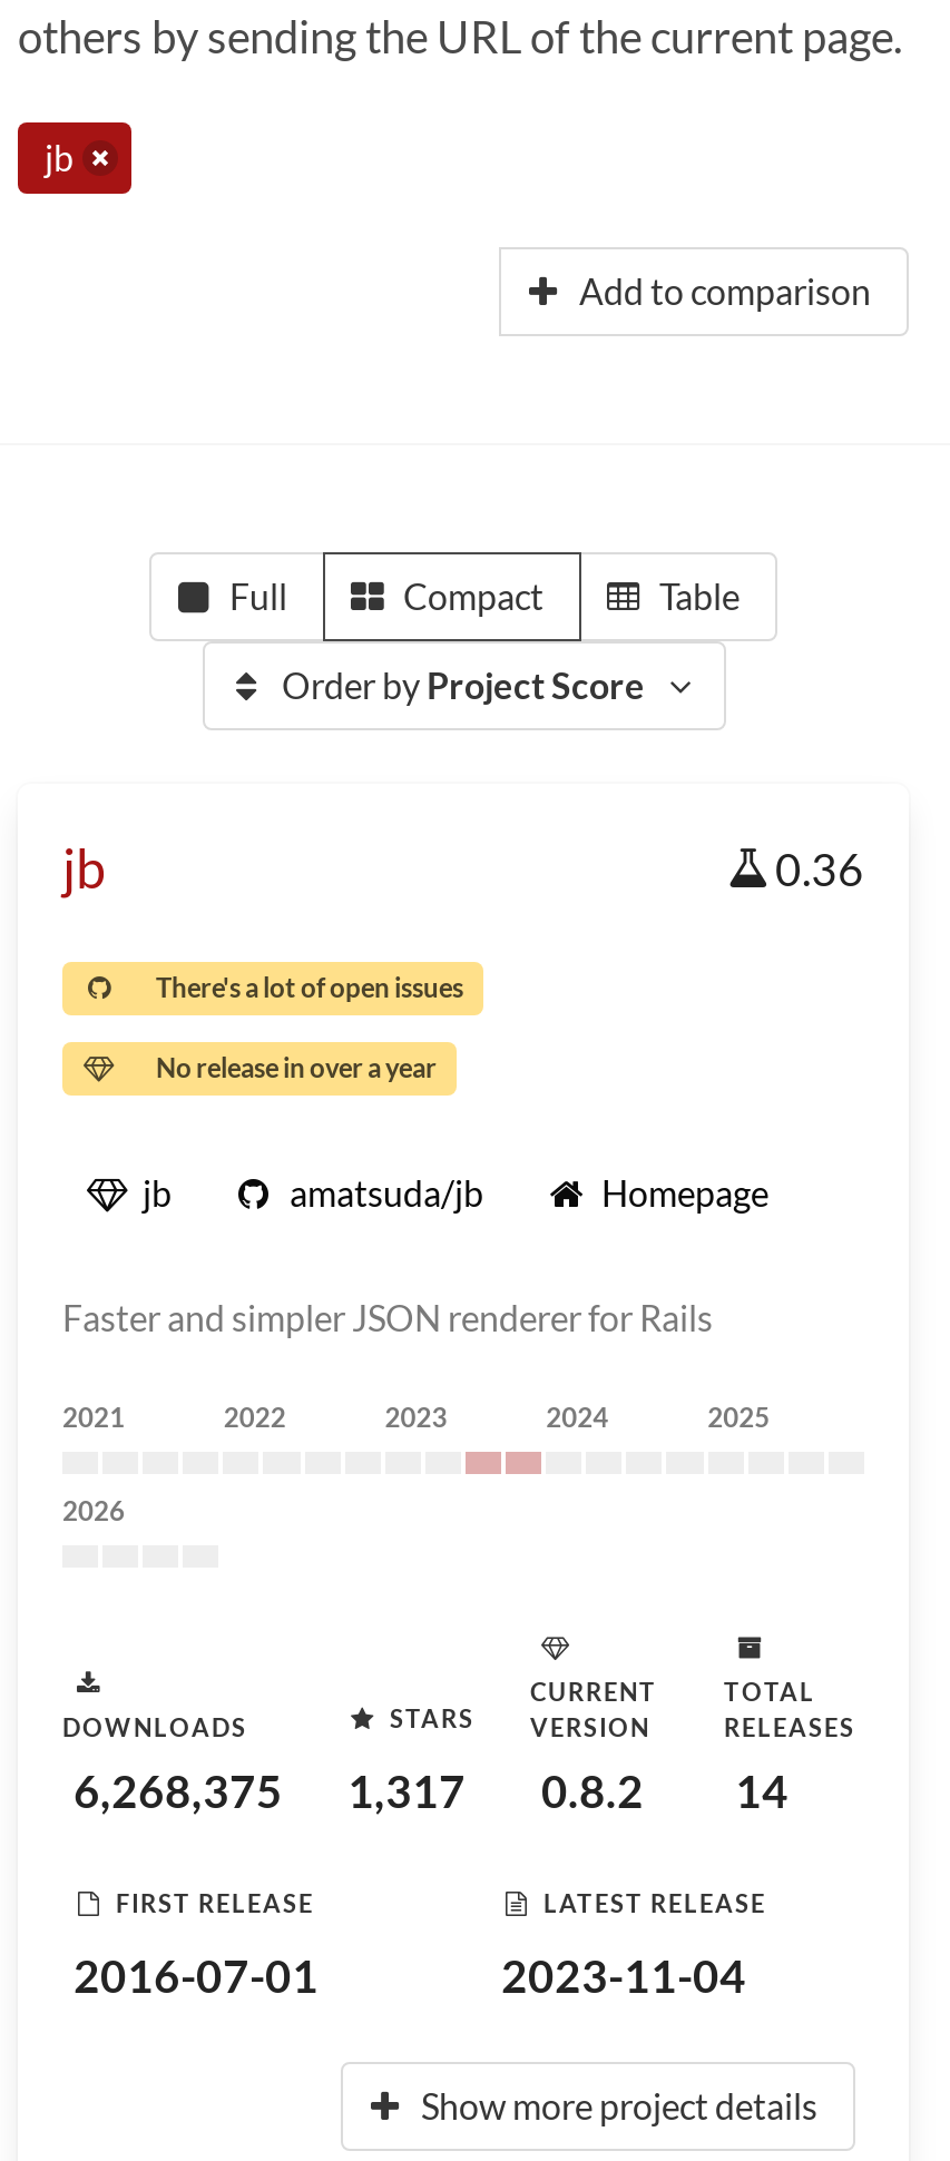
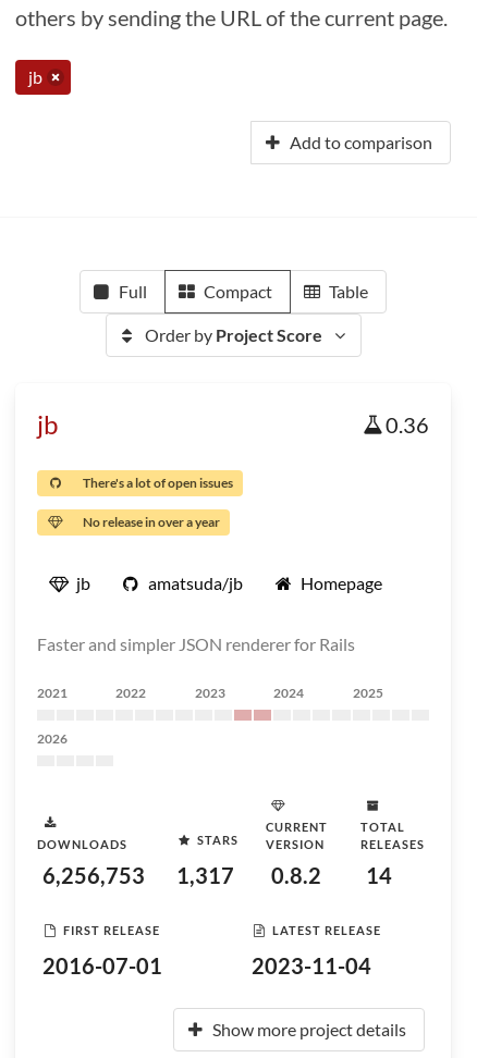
[74,1764,789,1817] 6,268,375 1,317 0.8.2 14 -> [42,862,392,888] 6,256,753 1,317 0.8.2 14

